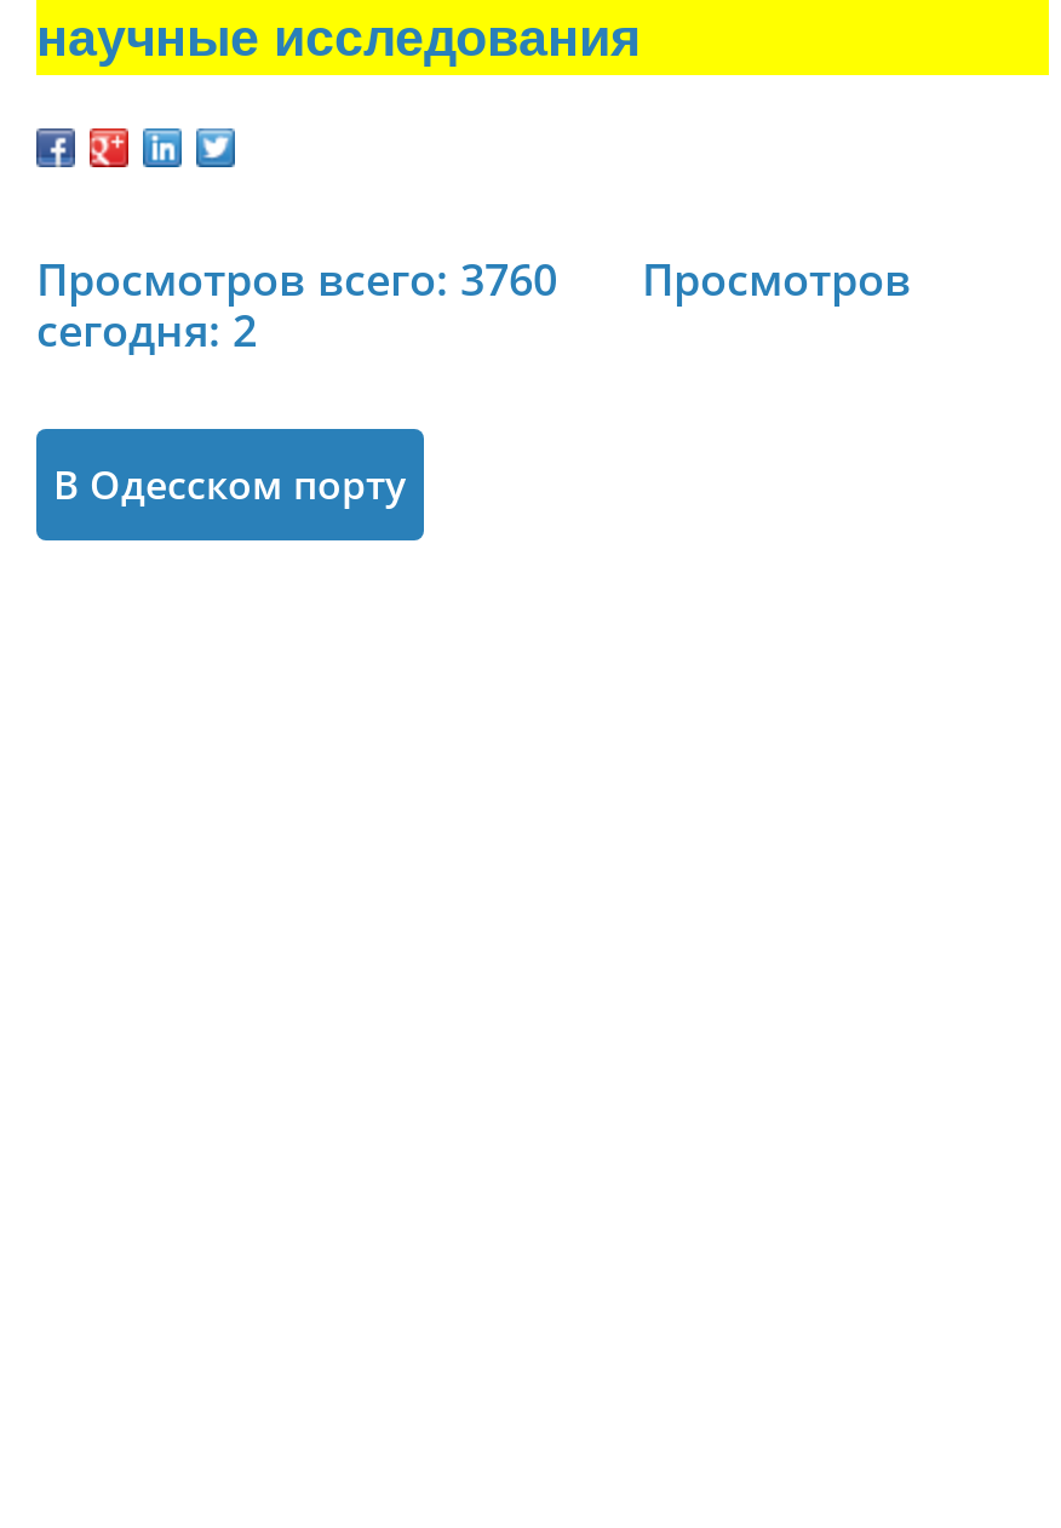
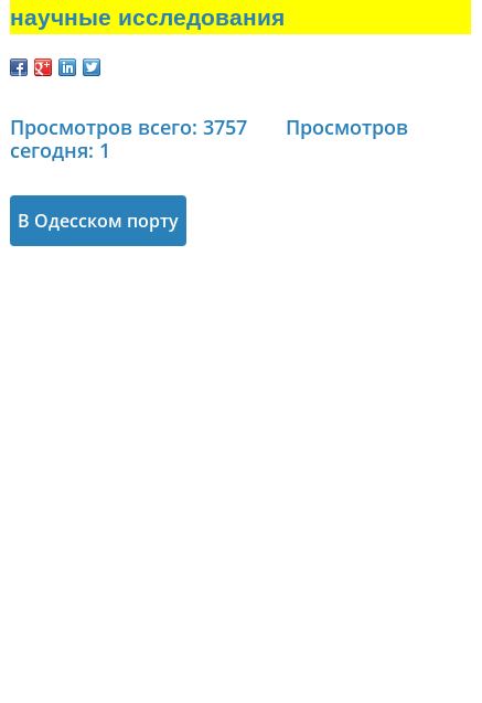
[36,249,557,307] Просмотров всего: 3760 -> [10,113,247,140] Просмотров всего: 3757
[36,300,257,358] сегодня: 2 -> [10,137,110,163] сегодня: 1

